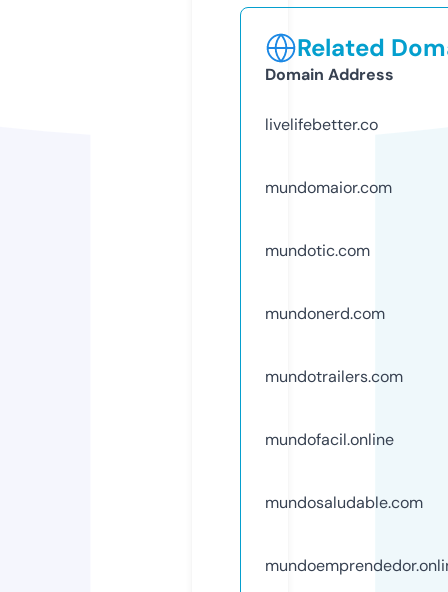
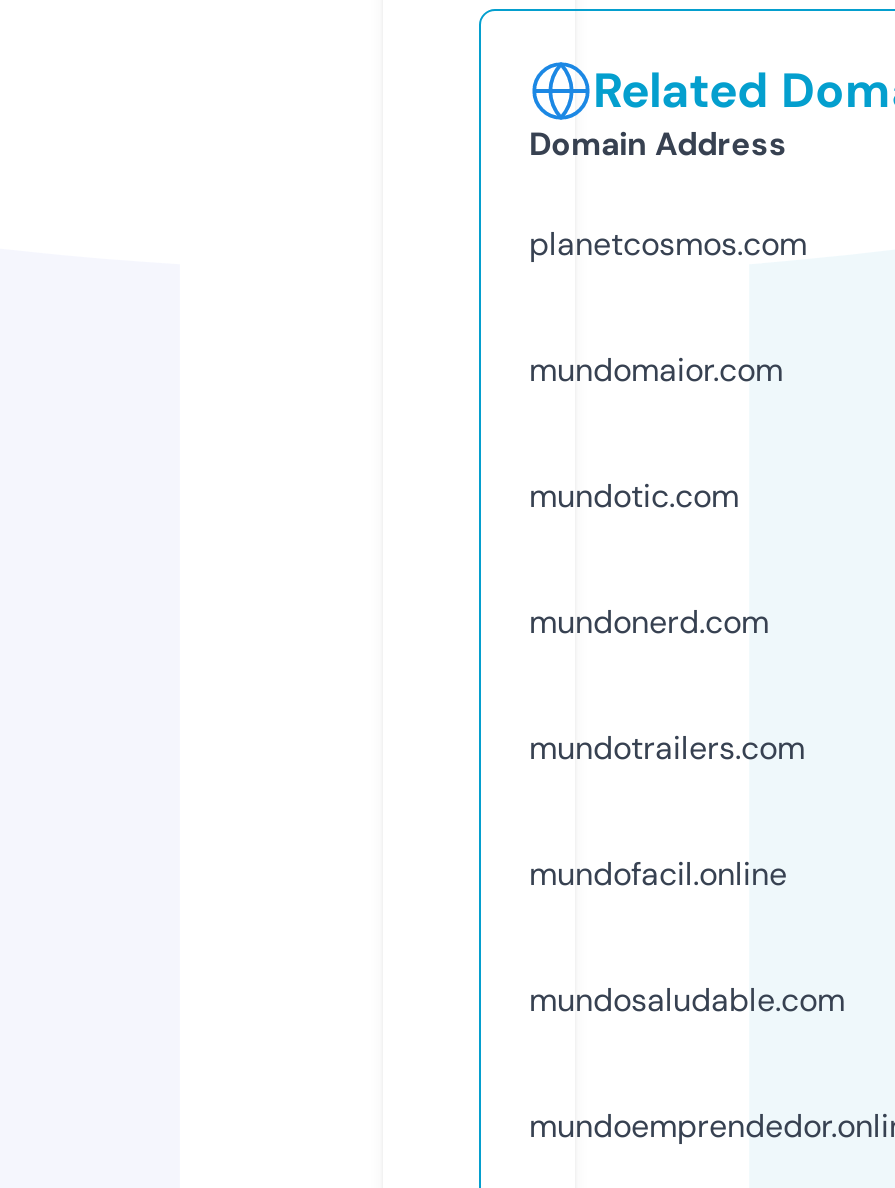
[265,114,378,135] livelifebetter.co -> [529,223,807,265] planetcosmos.com

